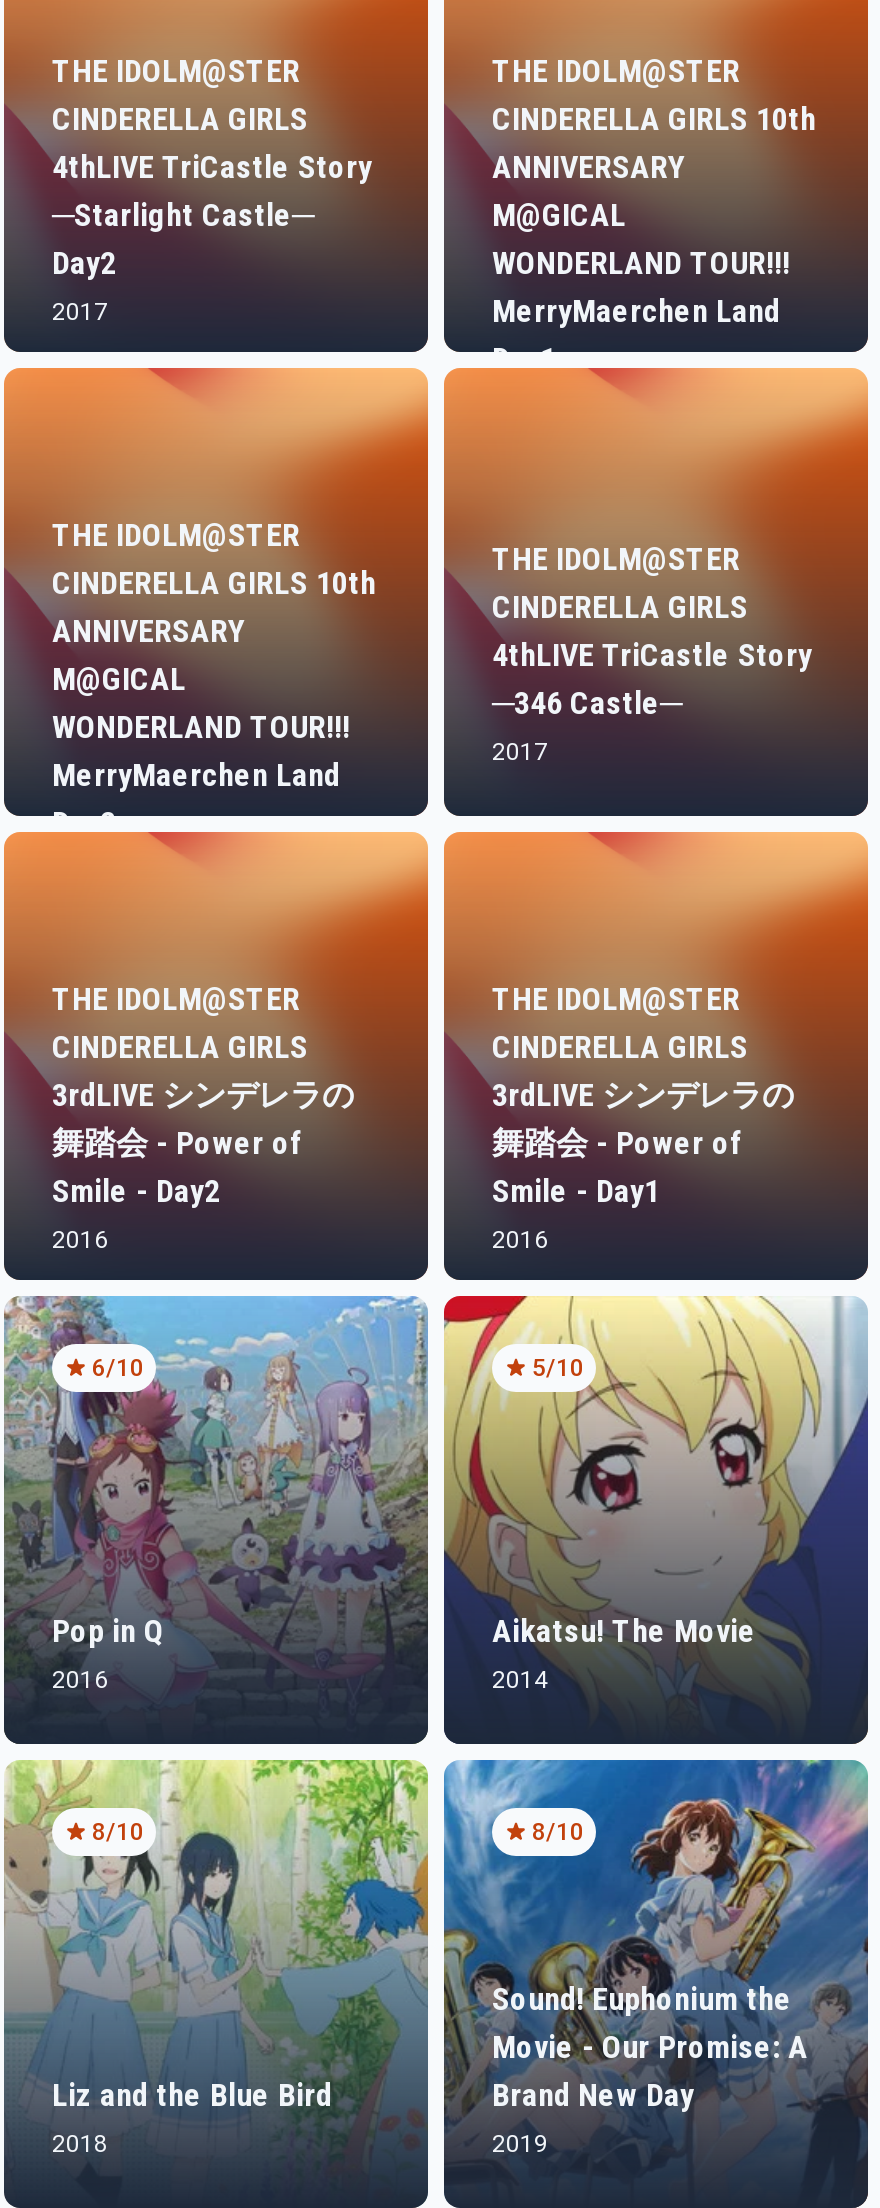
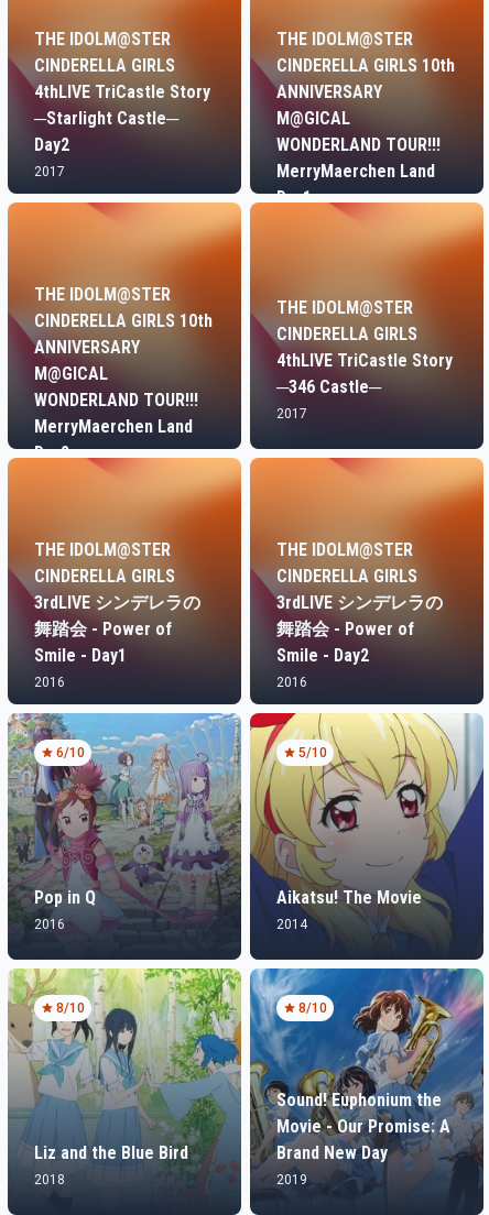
[52,1172,220,1210] Smile - Day2 -> [34,645,127,666] Smile - Day1
[492,1172,660,1210] Smile - Day1 -> [276,645,369,666] Smile - Day2

